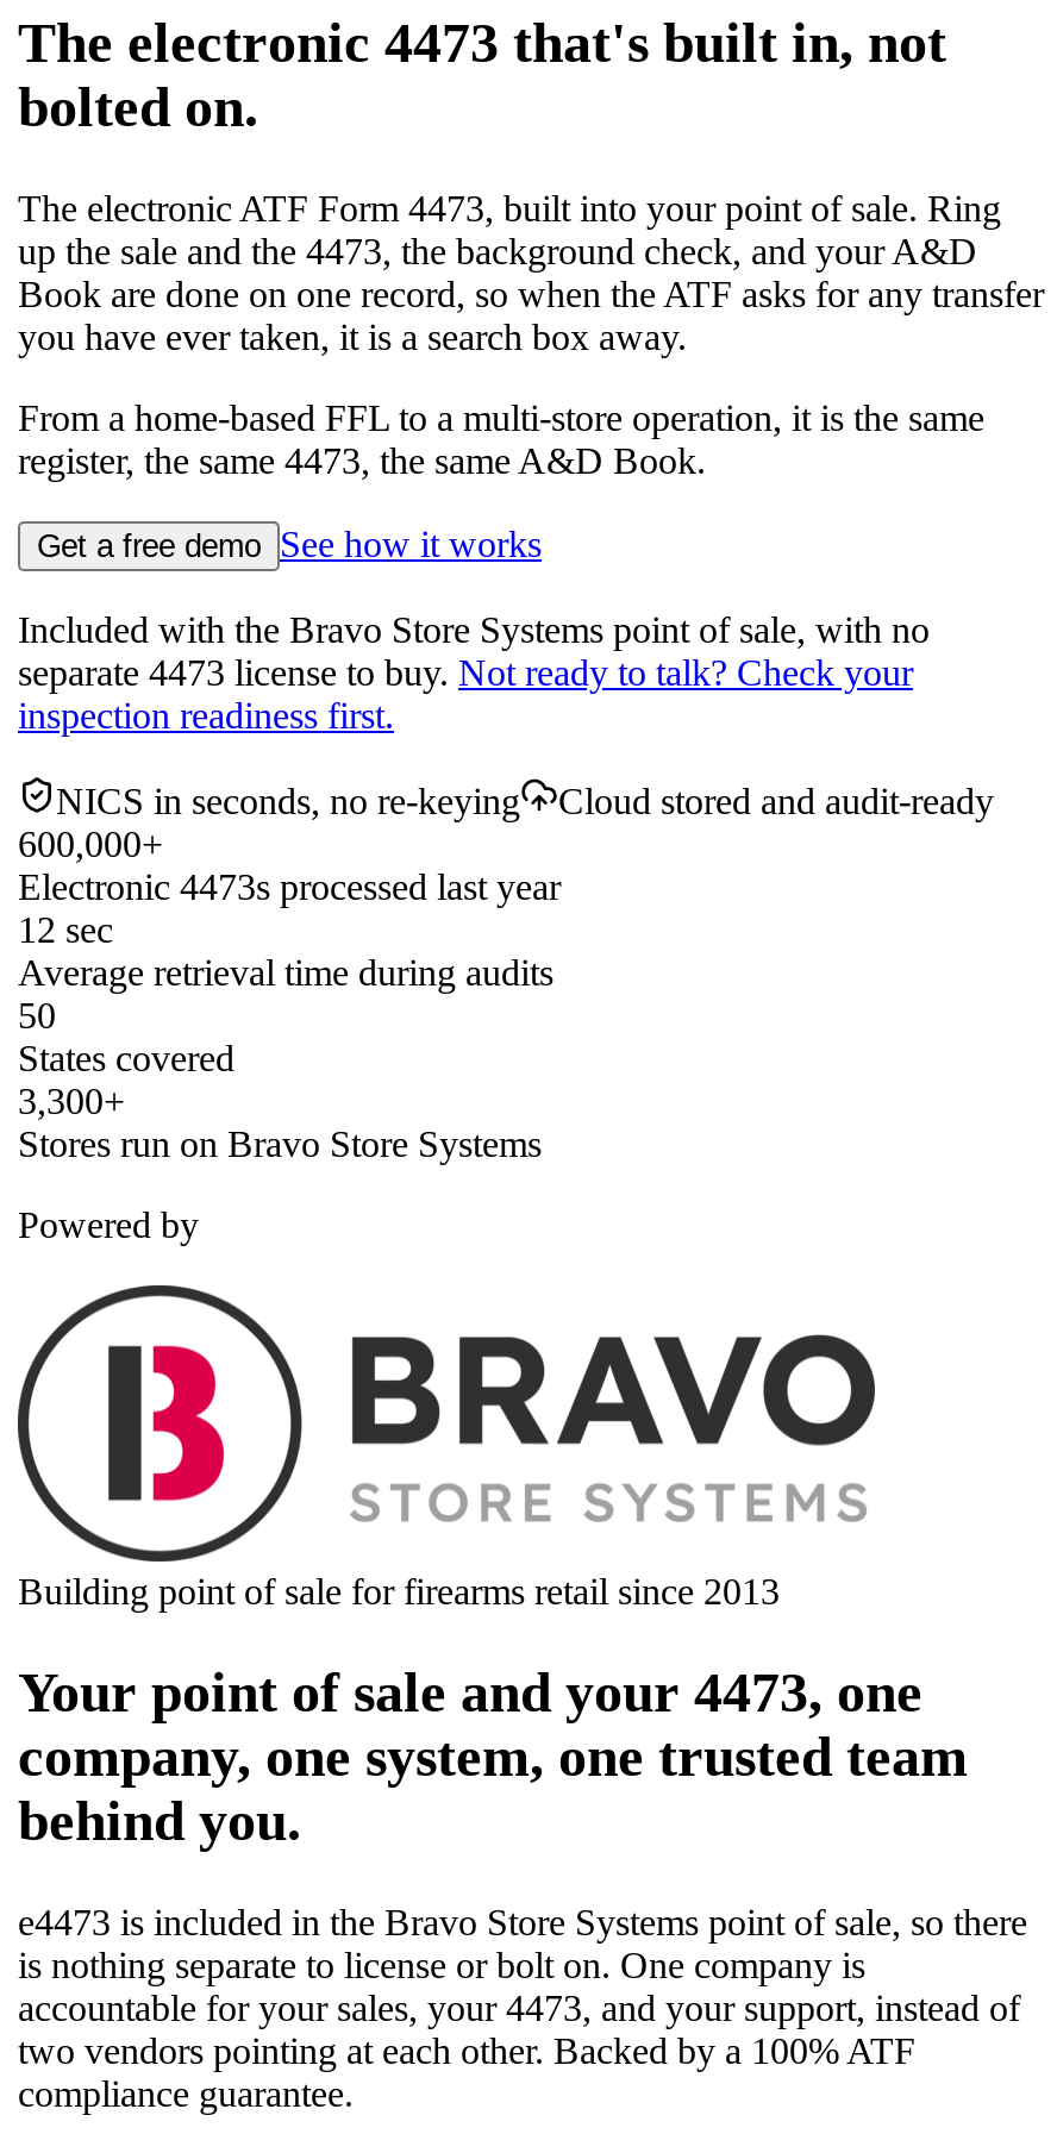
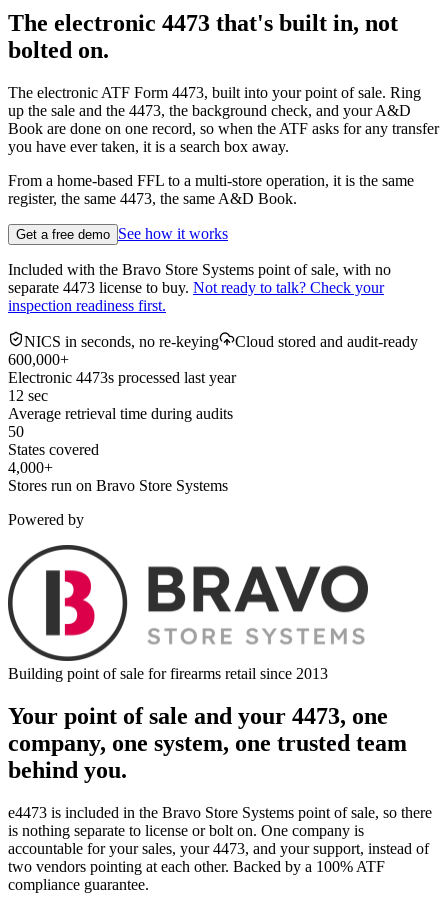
[18,1080,125,1121] 3,300+ -> [8,459,53,476] 4,000+

